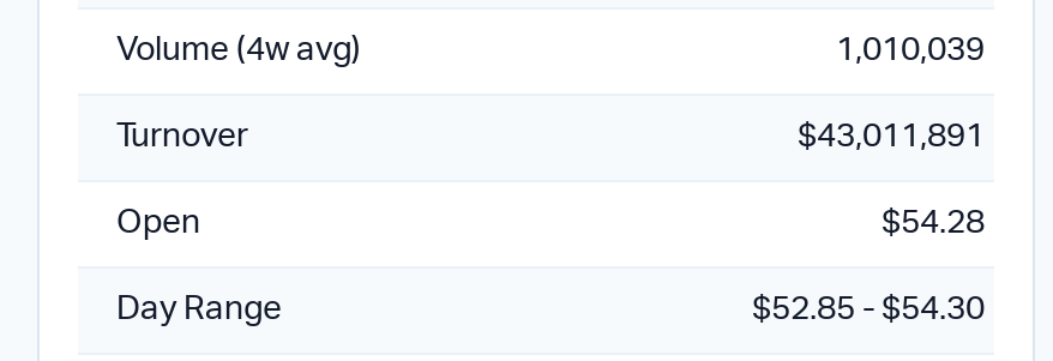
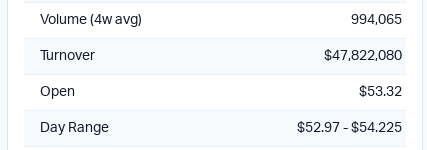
[836,35,985,68] 1,010,039 -> [351,13,402,27] 994,065
[798,121,985,155] $43,011,891 -> [324,49,402,63] $47,822,080
[881,207,985,241] $54.28 -> [359,85,402,99] $53.32
[752,294,985,327] $52.85 - $54.30 -> [297,121,402,135] $52.97 - $54.225

